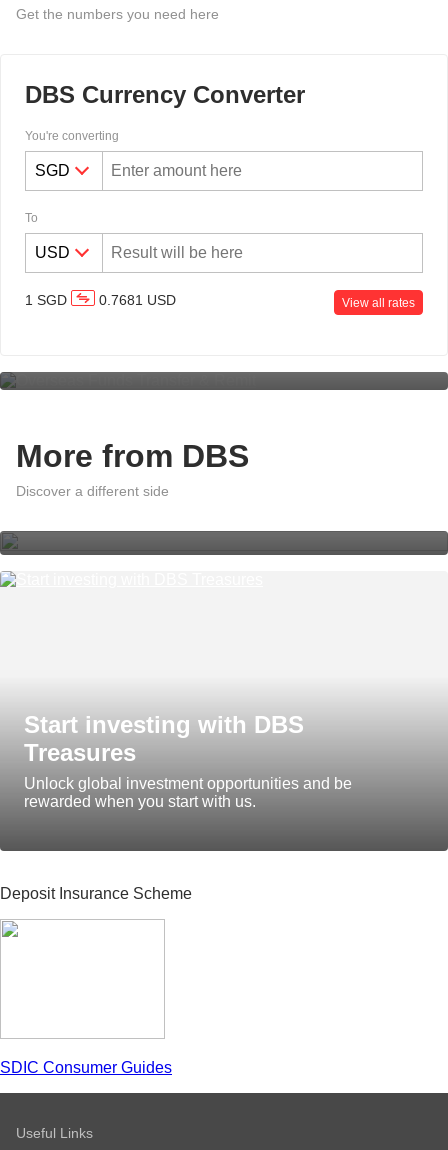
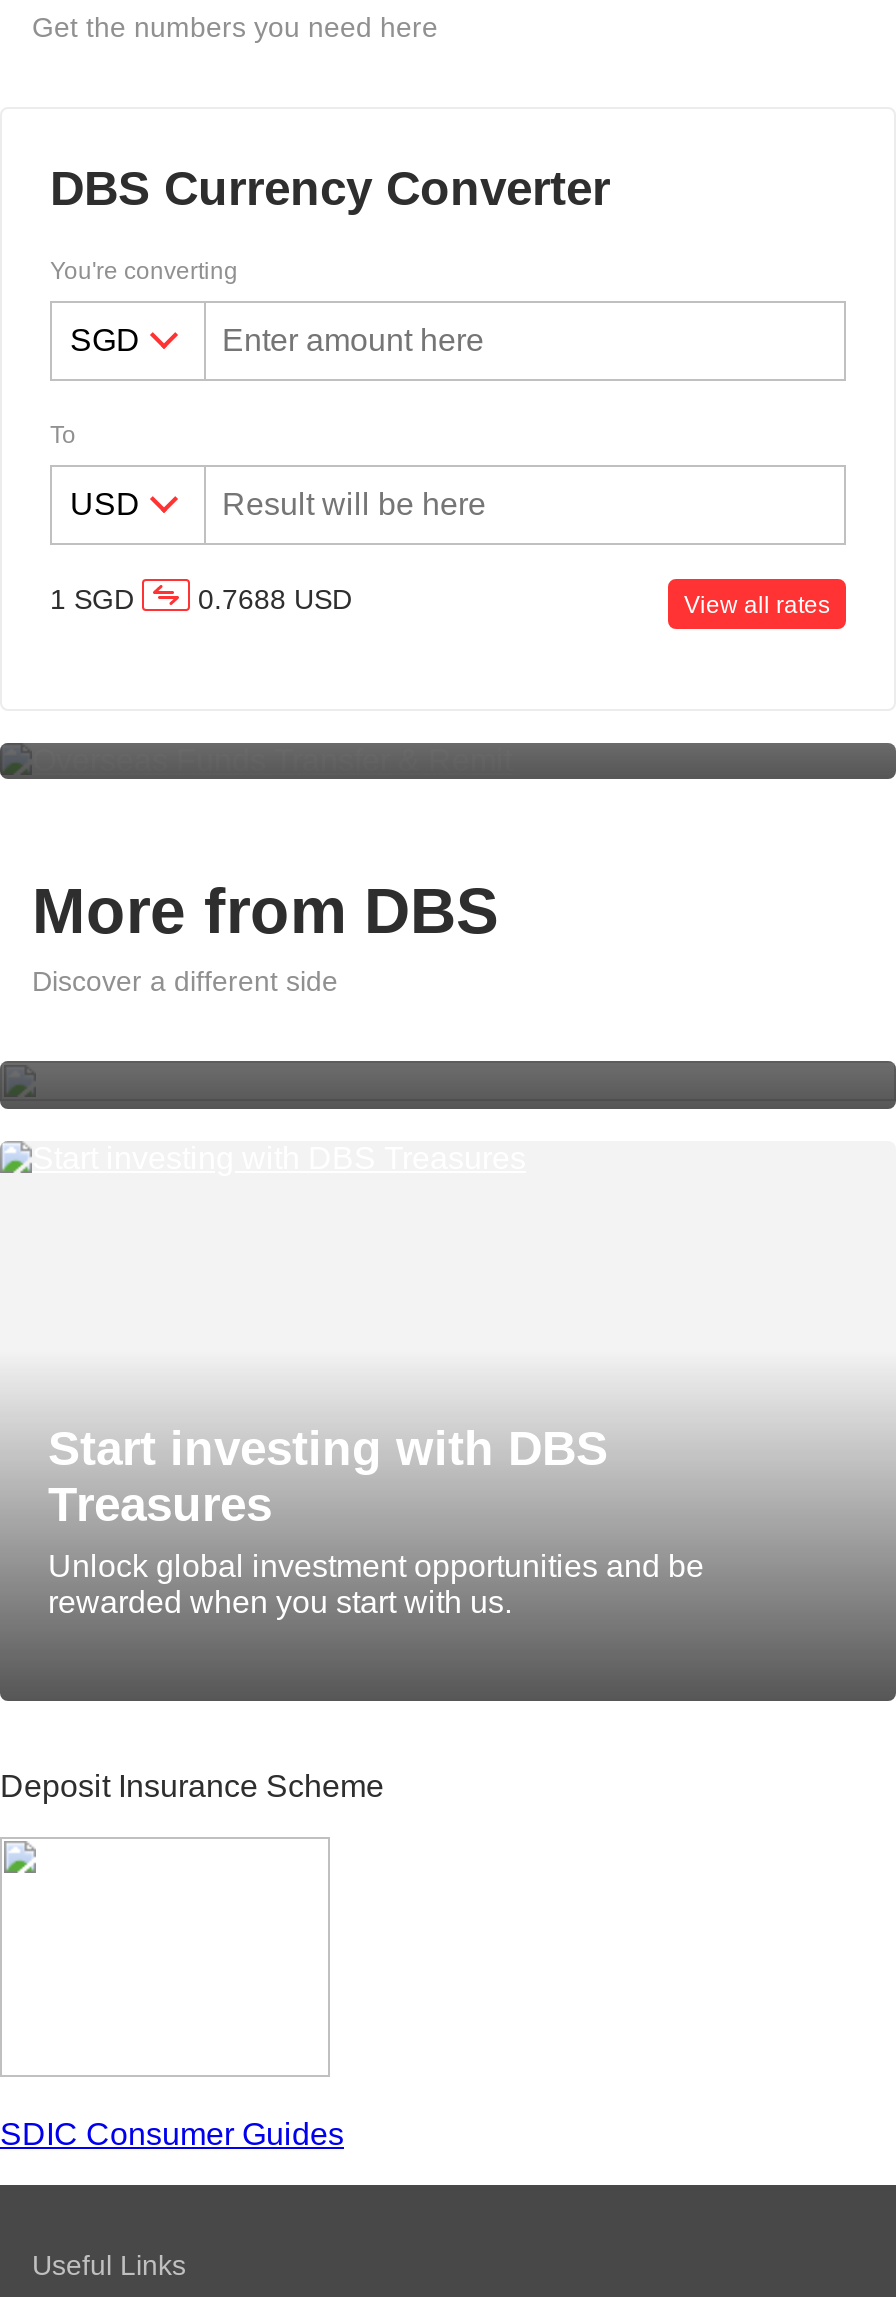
[25,292,176,308] 1 SGD 0.7681 USD -> [50,583,352,615] 1 SGD 0.7688 USD

